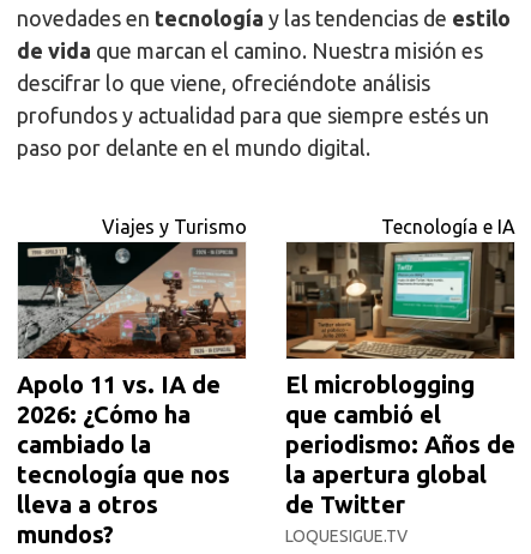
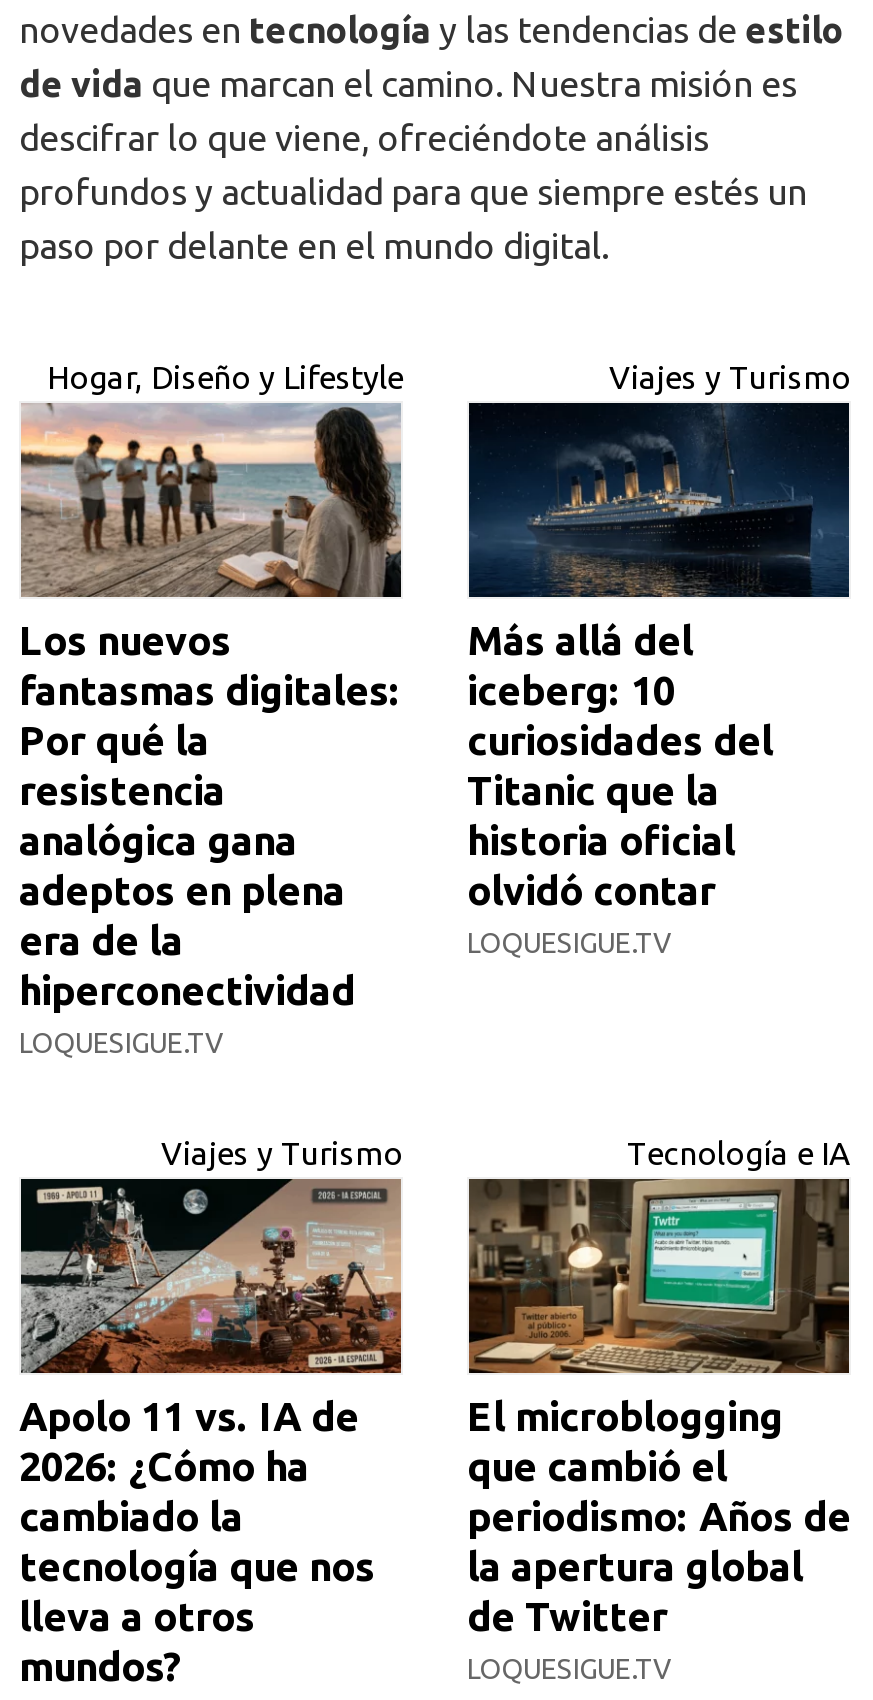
none -> [19,409,401,1059] [image] | Los nuevos | fantasmas digitales: | Por qué la | resistencia | analógica gana | adeptos en plena | era de la | hiperconectividad | LOQUESIGUE.TV
none -> [47,358,403,394] Hogar, Diseño y Lifestyle
none -> [467,401,849,959] [image] | Más allá del | iceberg: 10 | curiosidades del | Titanic que la | historia oficial | olvidó contar | LOQUESIGUE.TV
none -> [609,358,851,394] Viajes y Turismo

